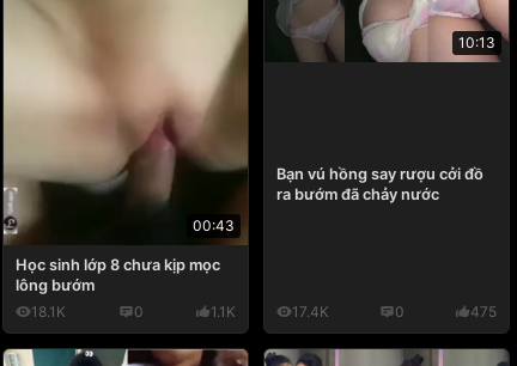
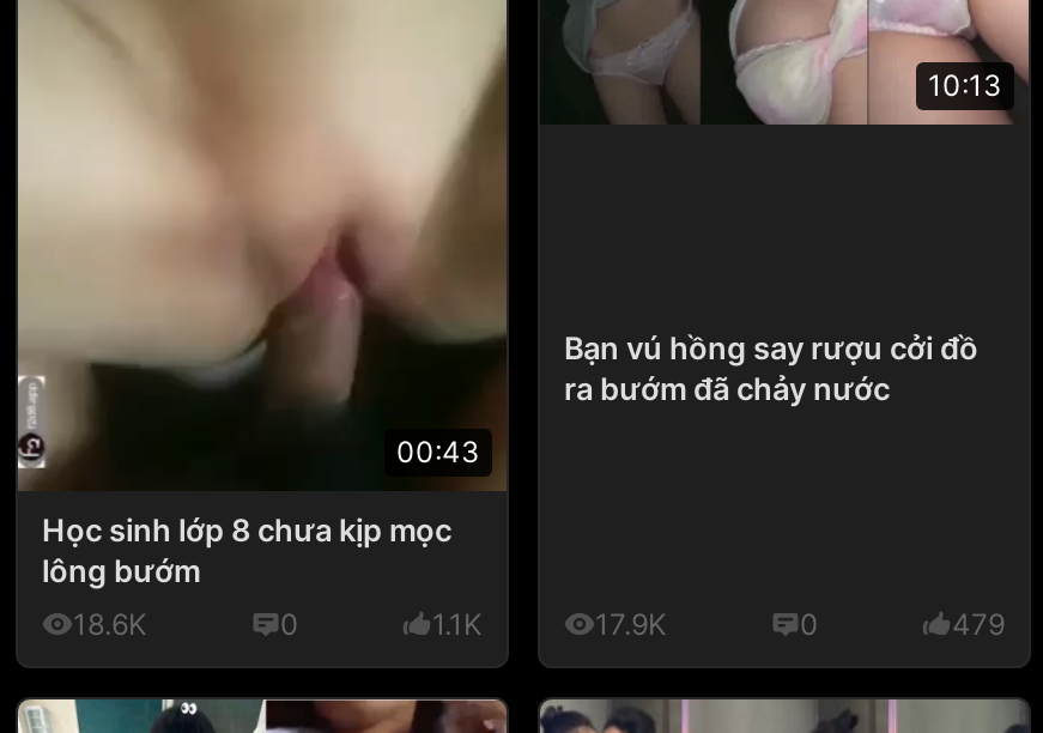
[31,303,66,321] 18.1K -> [73,607,147,643] 18.6K
[292,303,329,321] 17.4K -> [595,607,667,643] 17.9K
[470,303,497,321] 475 -> [952,607,1005,643] 479

